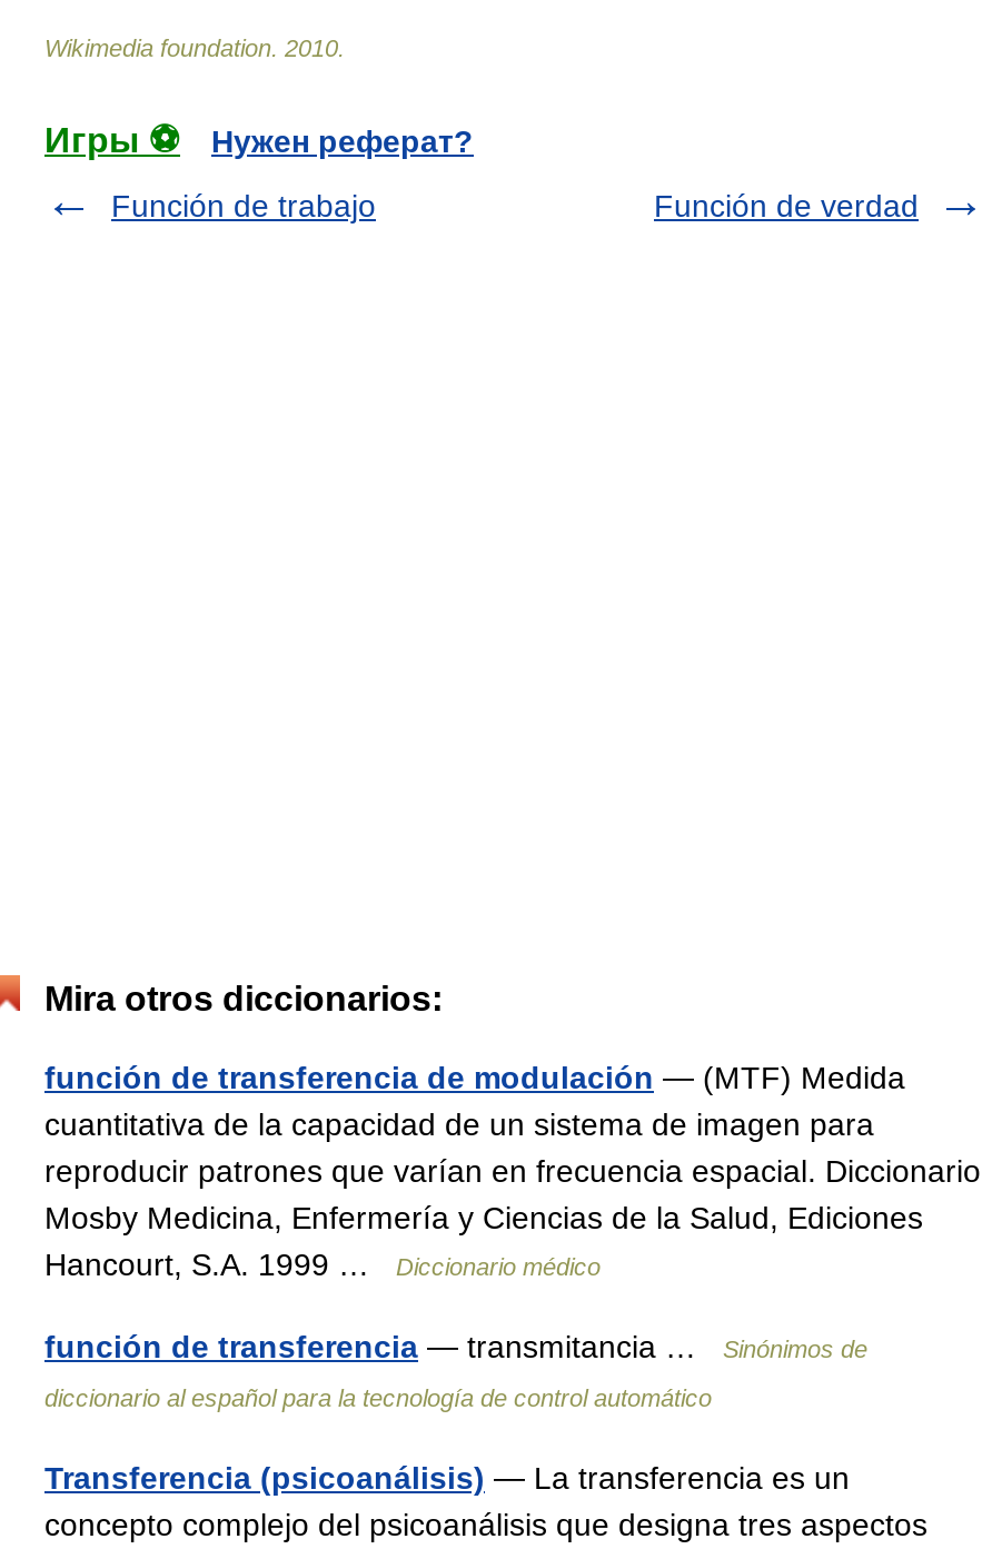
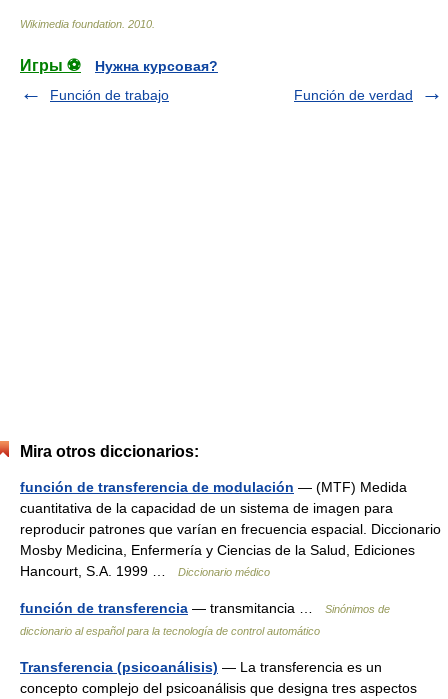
[211,123,474,159] Нужен реферат? -> [95,58,218,74] Нужна курсовая?

